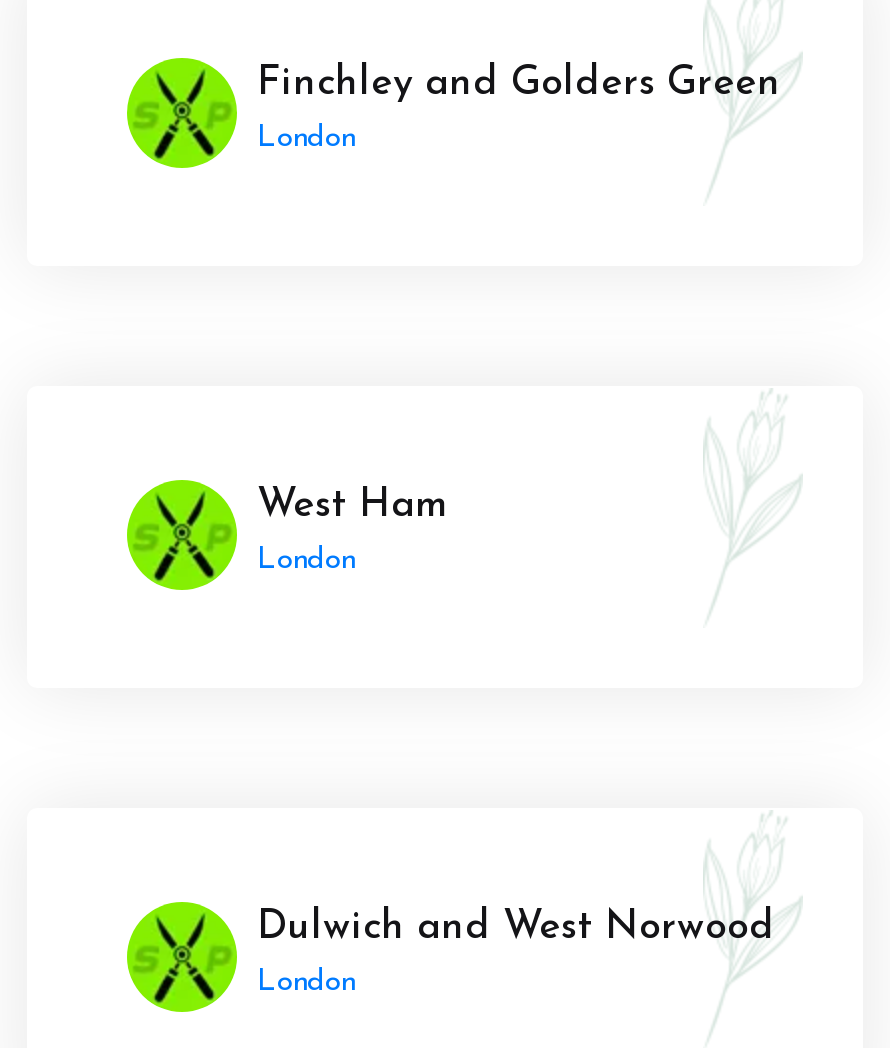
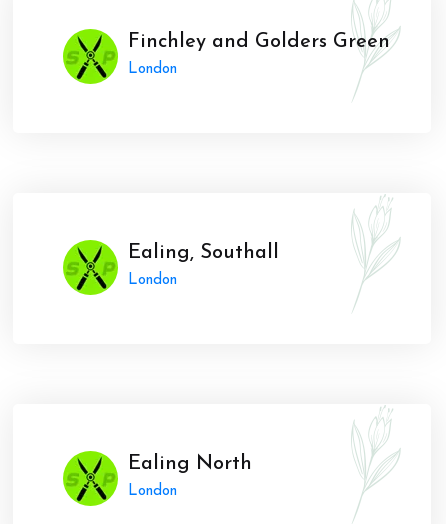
[257,486,451,526] West Ham -> [128,243,279,263] Ealing, Southall
[257,908,775,948] Dulwich and West Norwood -> [128,454,252,474] Ealing North

